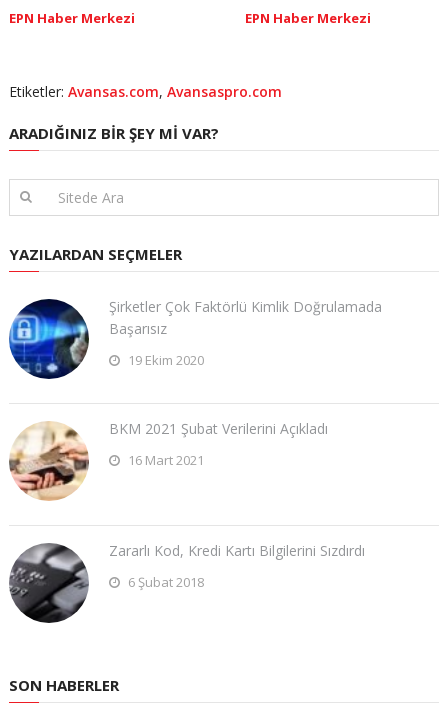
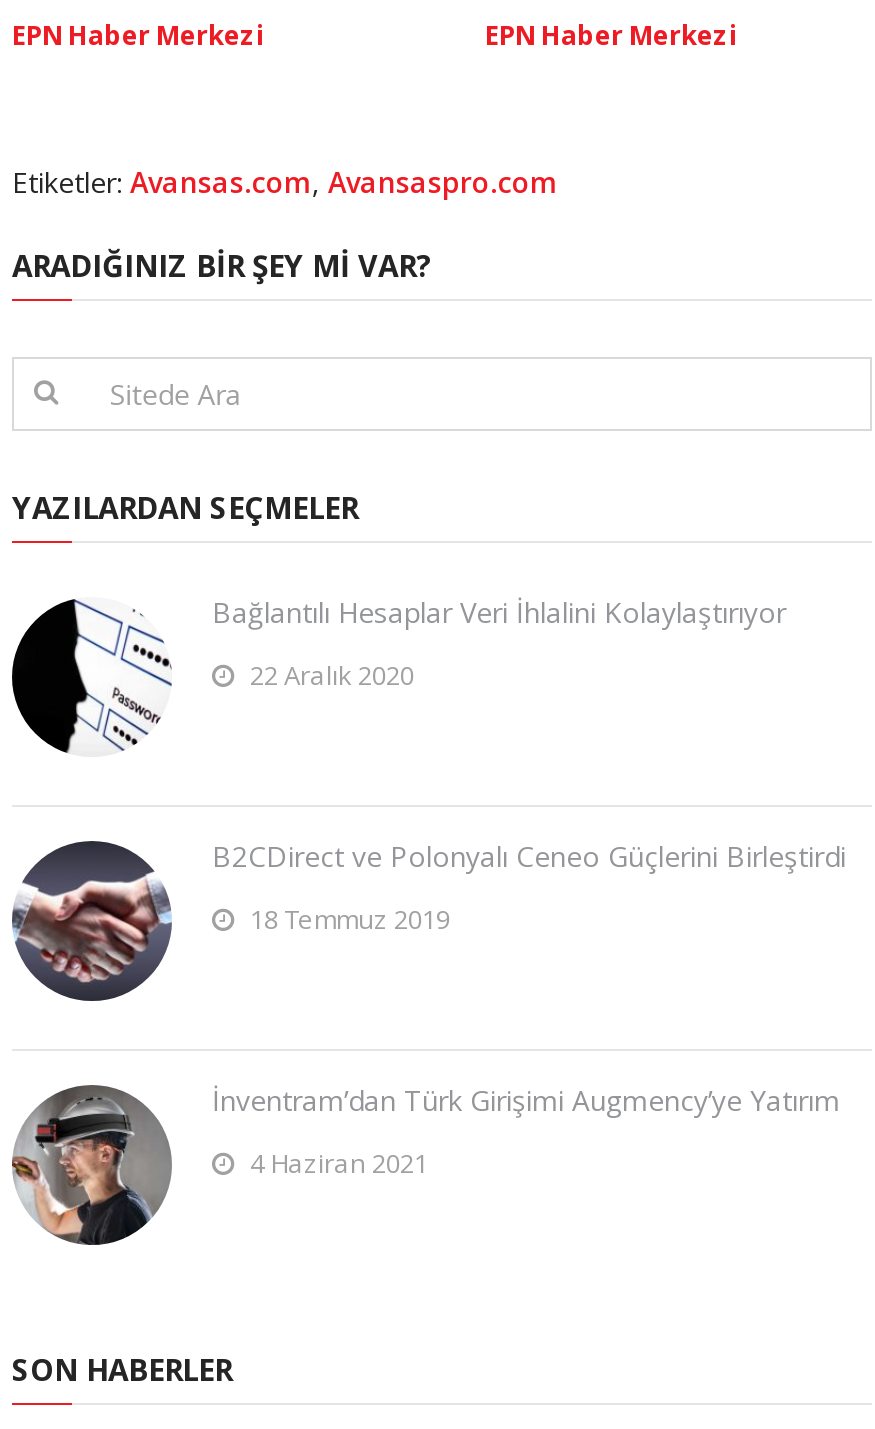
[8,297,382,380] [image] | Şirketler Çok Faktörlü Kimlik Doğrulamada | Başarısız -> [10,593,786,757] [image] | Bağlantılı Hesaplar Veri İhlalini Kolaylaştırıyor
[125,351,204,369] 19 Ekim 2020 -> [244,657,414,693] 22 Aralık 2020
[9,419,328,501] [image] | BKM 2021 Şubat Verilerini Açıkladı -> [12,837,846,1003] [image] | B2CDirect ve Polonyalı Ceneo Güçlerini Birleştirdi
[125,451,204,469] 16 Mart 2021 -> [244,901,450,937] 18 Temmuz 2019
[9,541,365,621] [image] | Zararlı Kod, Kredi Kartı Bilgilerini Sızdırdı -> [12,1081,840,1243] [image] | İnventram’dan Türk Girişimi Augmency’ye Yatırım
[125,573,204,591] 6 Şubat 2018 -> [244,1145,428,1181] 4 Haziran 2021

